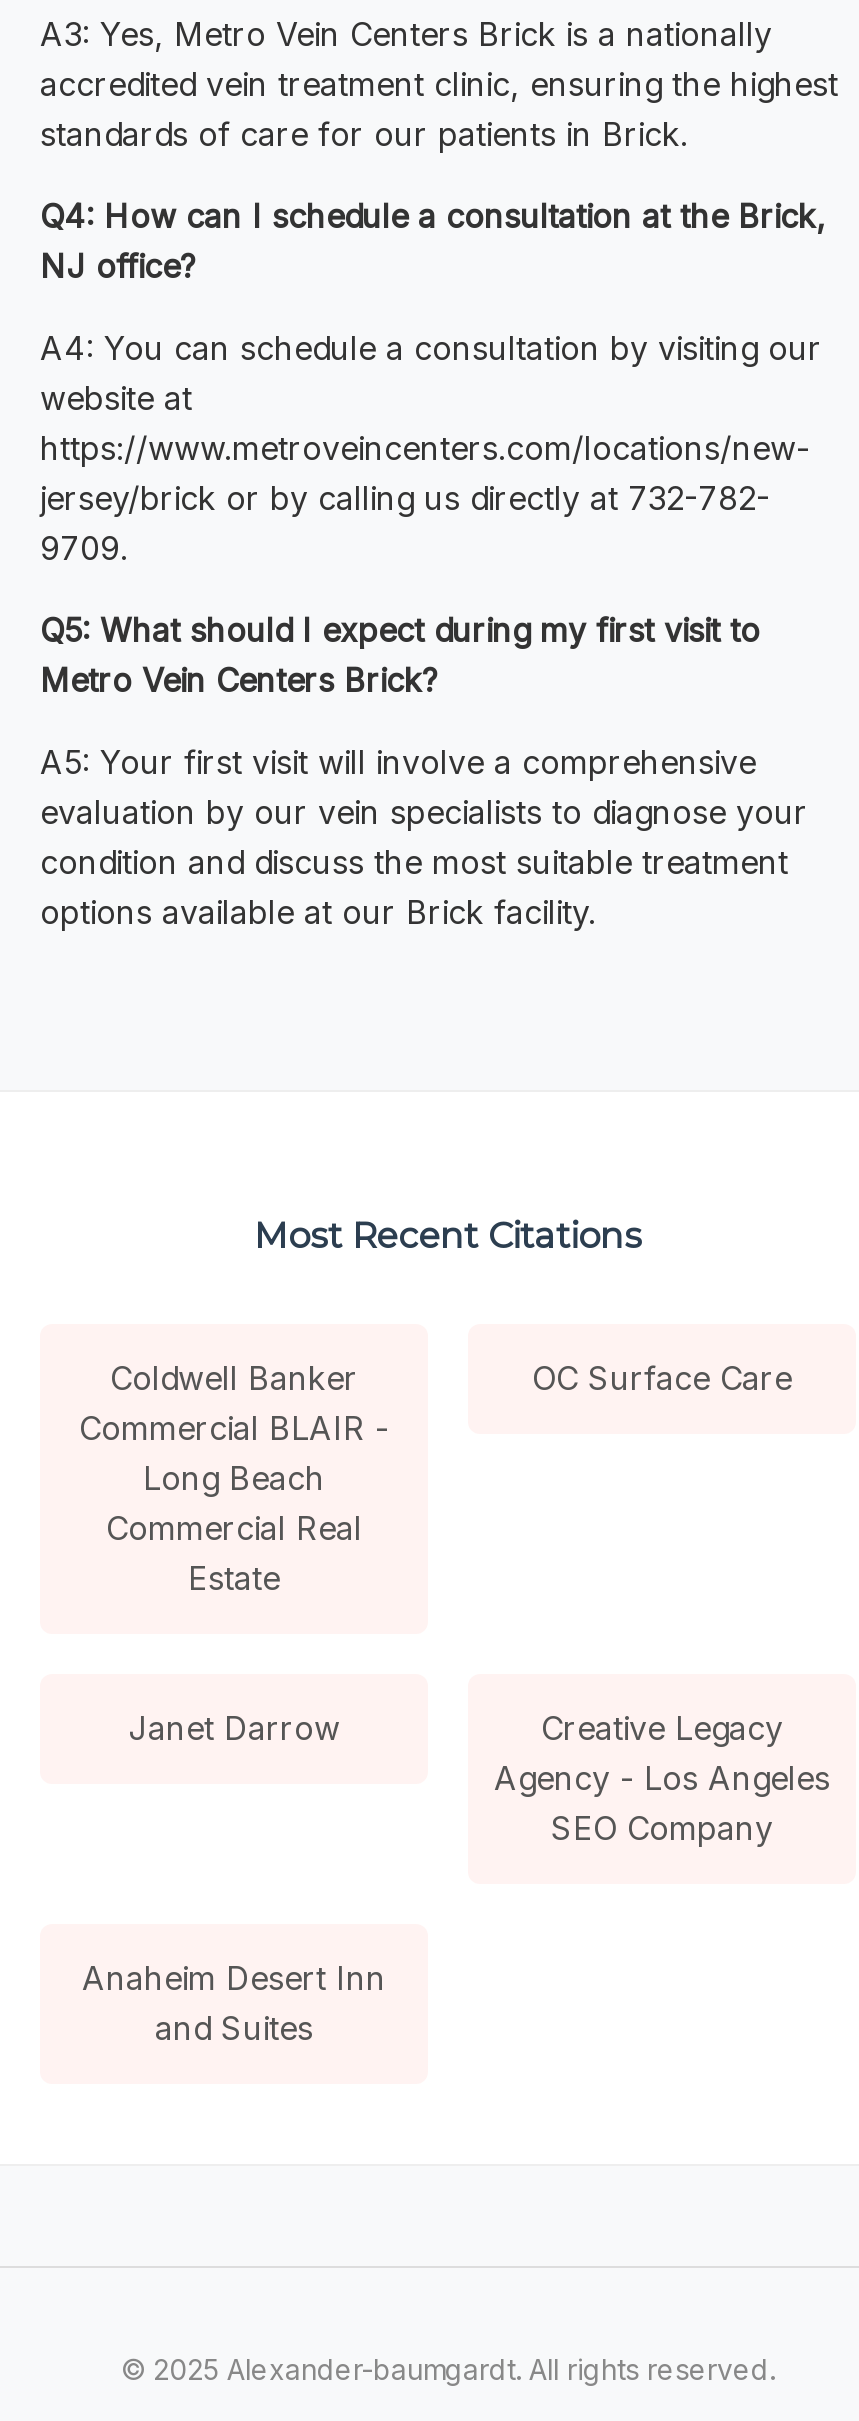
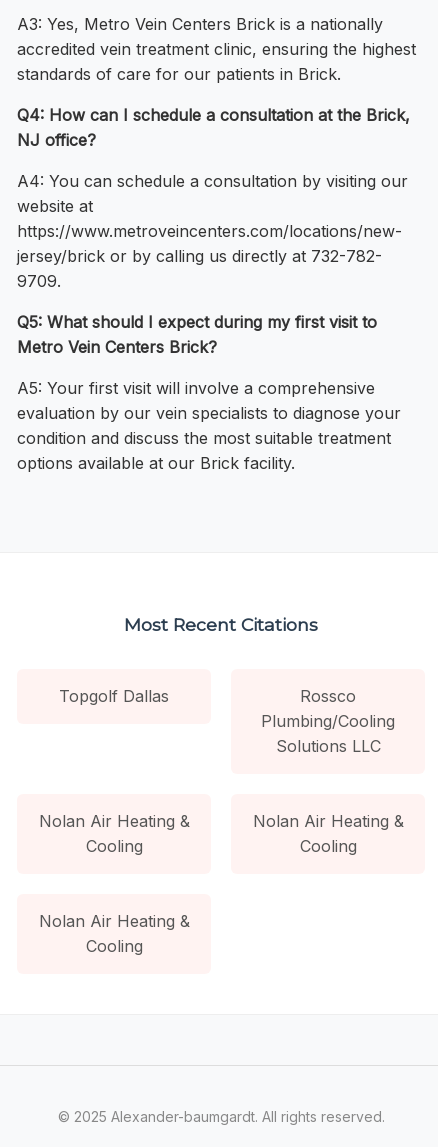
[79,1358,389,1598] Coldwell Banker | Commercial BLAIR - | Long Beach | Commercial Real | Estate -> [59,686,395,756] Topgolf Dallas | Rossco | Plumbing/Cooling | Solutions LLC
[532,1358,792,1398] OC Surface Care -> [38,811,189,856] Nolan Air Heating & | Cooling
[128,1708,830,1848] Janet Darrow | Creative Legacy | Agency - Los Angeles | SEO Company -> [252,811,403,856] Nolan Air Heating & | Cooling
[82,1958,386,2048] Anaheim Desert Inn | and Suites -> [38,911,189,956] Nolan Air Heating & | Cooling

